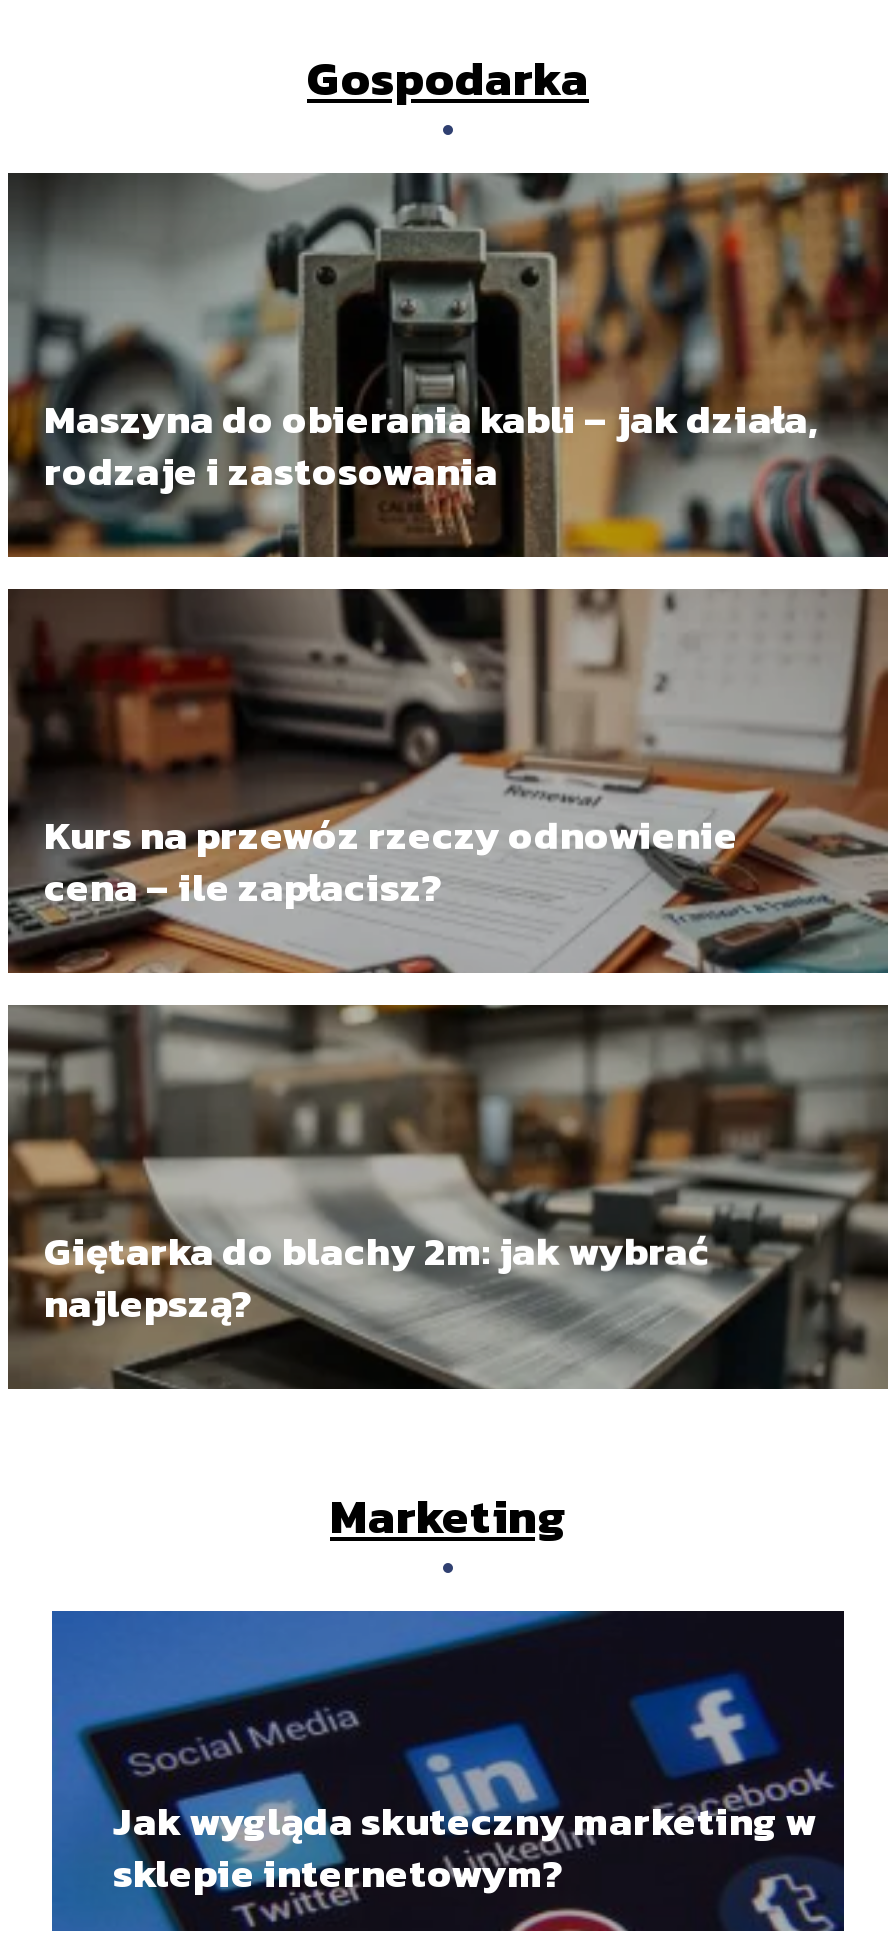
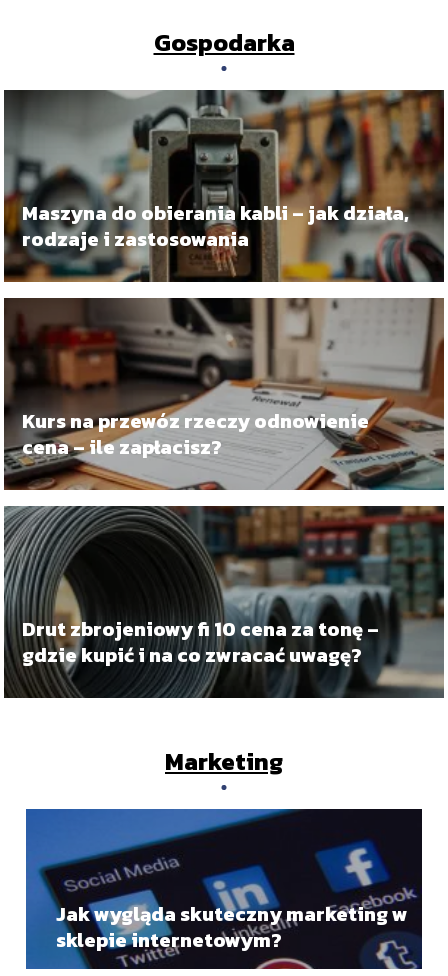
[6,1005,890,1391] [image] | Giętarka do blachy 2m: jak wybrać | najlepszą? -> [4,506,445,698] [image] | Drut zbrojeniowy fi 10 cena za tonę – | gdzie kupić i na co zwracać uwagę?

